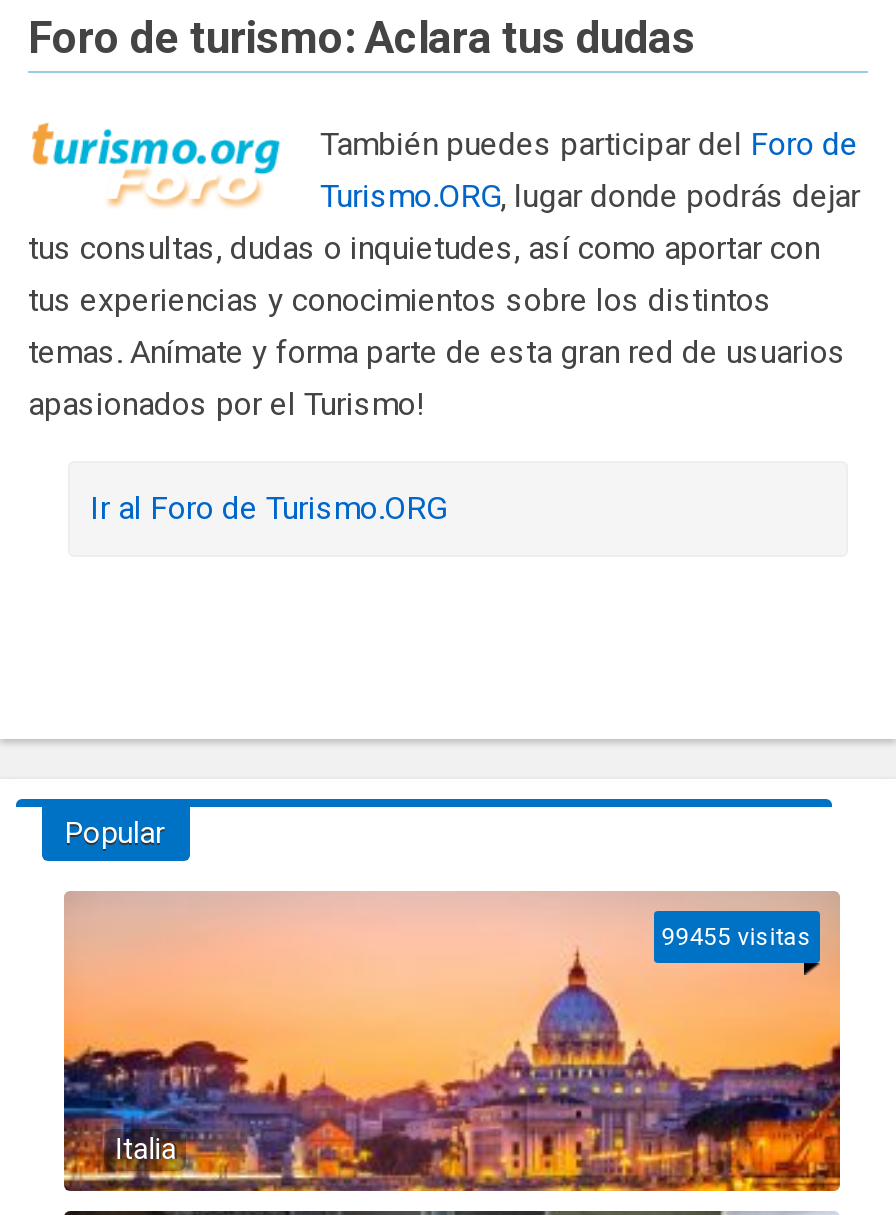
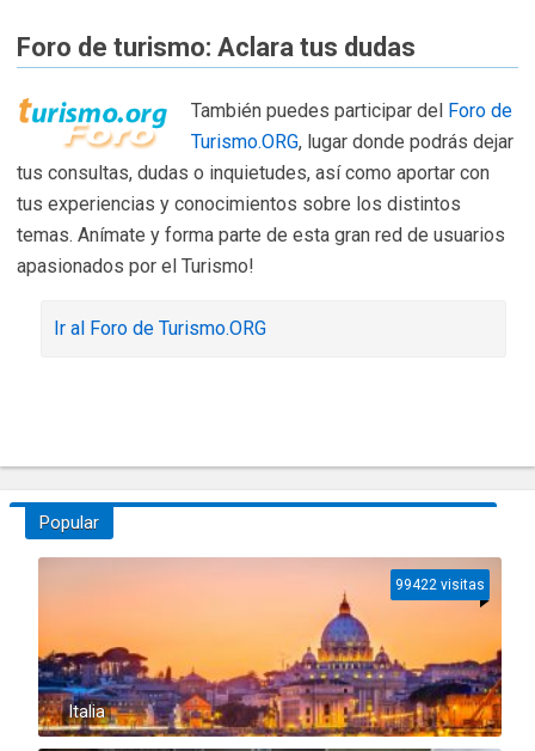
[662,923,812,951] 99455 visitas -> [395,576,485,593] 99422 visitas

